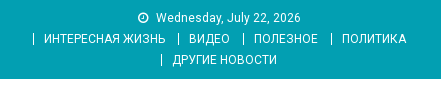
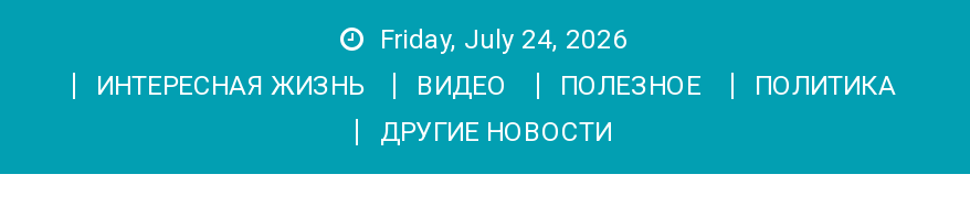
[155,11,300,25] Wednesday, July 22, 2026 -> [380,24,628,55] Friday, July 24, 2026

